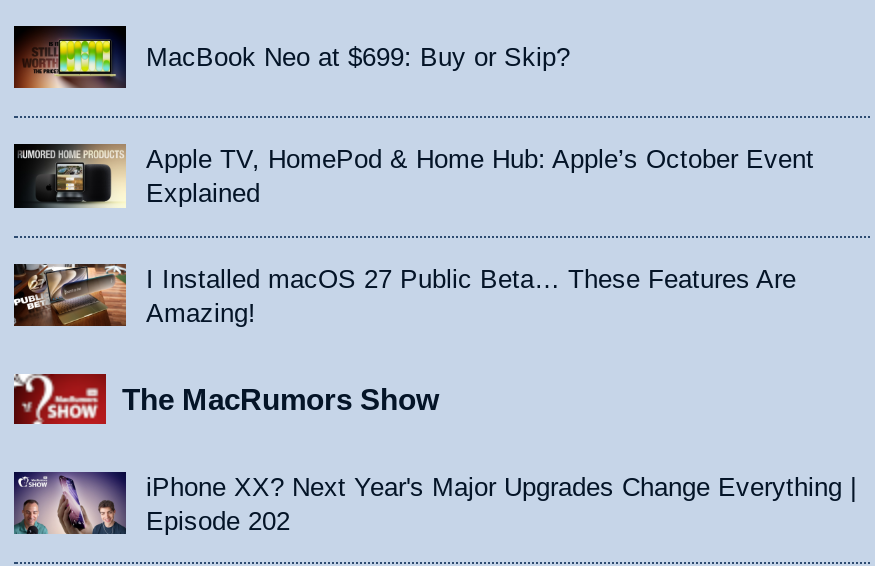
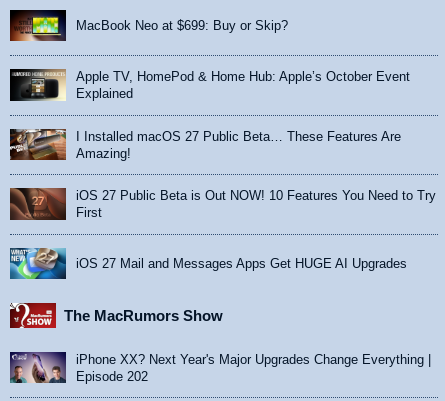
none -> [9,247,65,279] [image]
none -> [10,187,436,271] [image] | iOS 27 Public Beta is Out NOW! 10 Features You Need to Try | First | iOS 27 Mail and Messages Apps Get HUGE AI Upgrades

